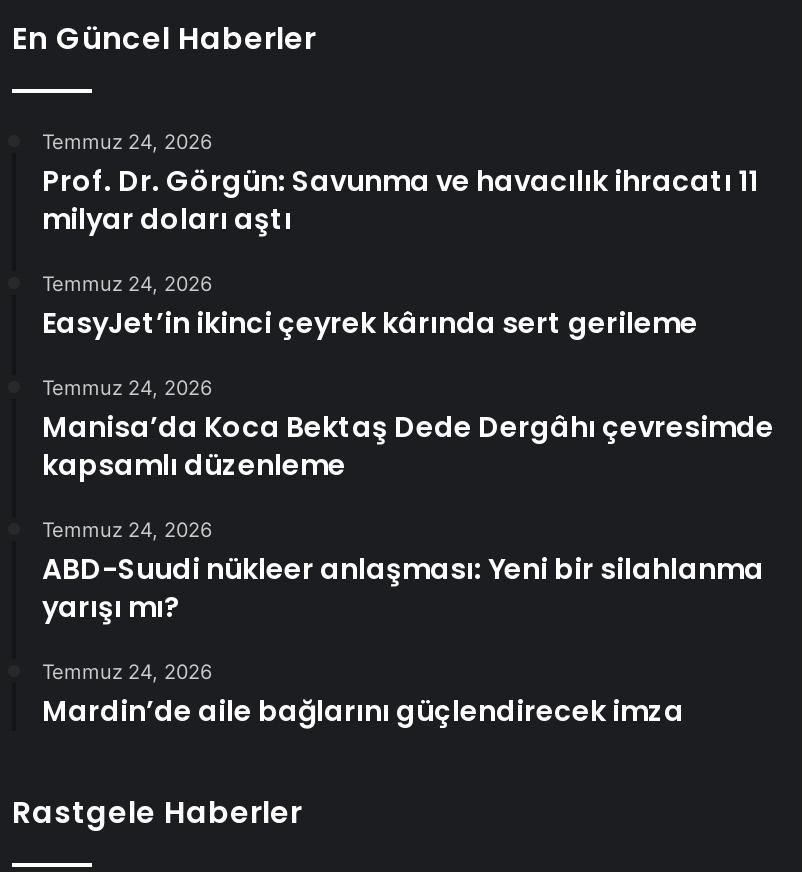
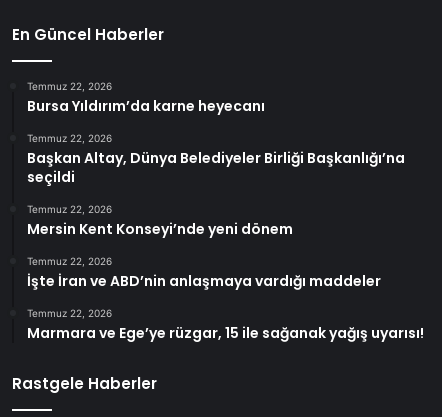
[42,129,758,239] Temmuz 24, 2026 | Prof. Dr. Görgün: Savunma ve havacılık ihracatı 11 | milyar doları aştı -> [27,80,265,116] Temmuz 22, 2026 | Bursa Yıldırım’da karne heyecanı
[42,271,698,343] Temmuz 24, 2026 | EasyJet’in ikinci çeyrek kârında sert gerileme -> [27,132,405,187] Temmuz 22, 2026 | Başkan Altay, Dünya Belediyeler Birliği Başkanlığı’na | seçildi
[42,375,774,485] Temmuz 24, 2026 | Manisa’da Koca Bektaş Dede Dergâhı çevresimde | kapsamlı düzenleme -> [27,203,293,239] Temmuz 22, 2026 | Mersin Kent Konseyi’nde yeni dönem
[42,517,764,627] Temmuz 24, 2026 | ABD-Suudi nükleer anlaşması: Yeni bir silahlanma | yarışı mı? -> [27,255,381,291] Temmuz 22, 2026 | İşte İran ve ABD’nin anlaşmaya vardığı maddeler
[42,659,684,731] Temmuz 24, 2026 | Mardin’de aile bağlarını güçlendirecek imza -> [27,307,424,343] Temmuz 22, 2026 | Marmara ve Ege’ye rüzgar, 15 ile sağanak yağış uyarısı!

